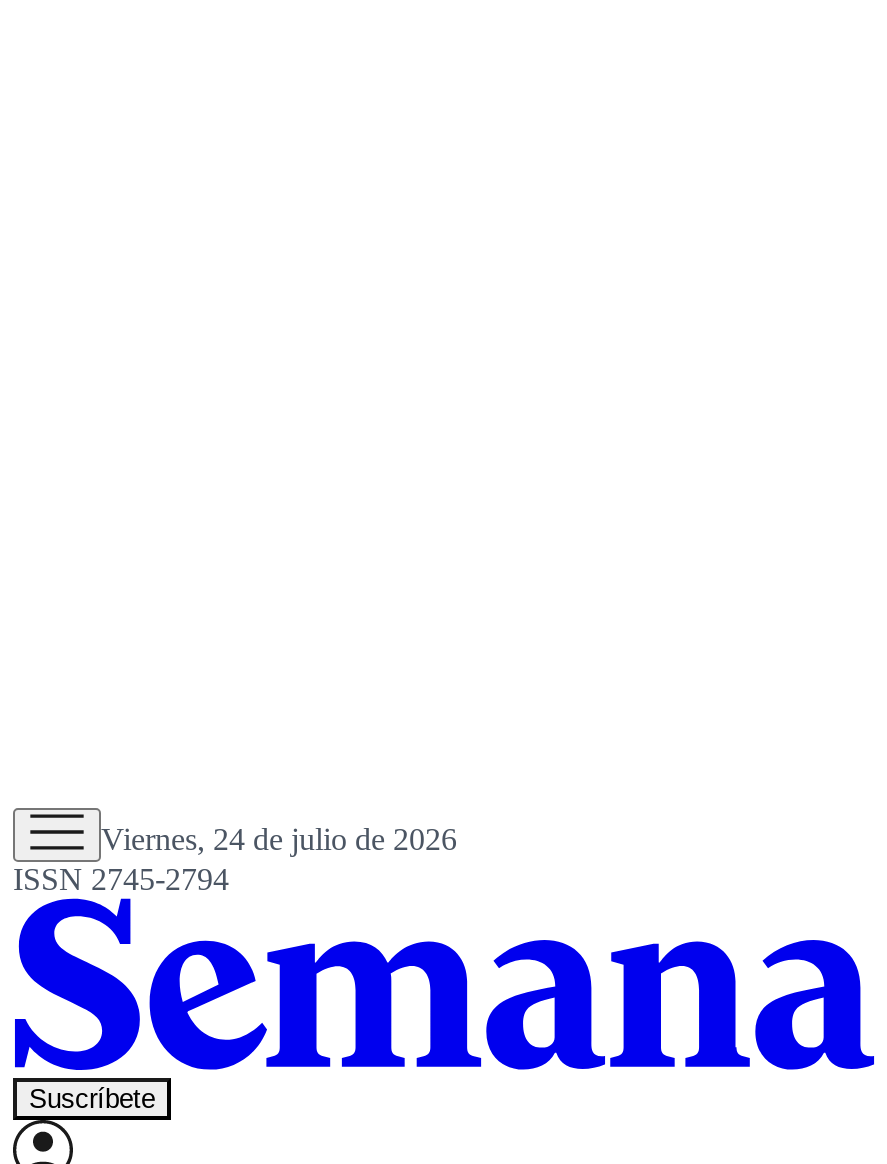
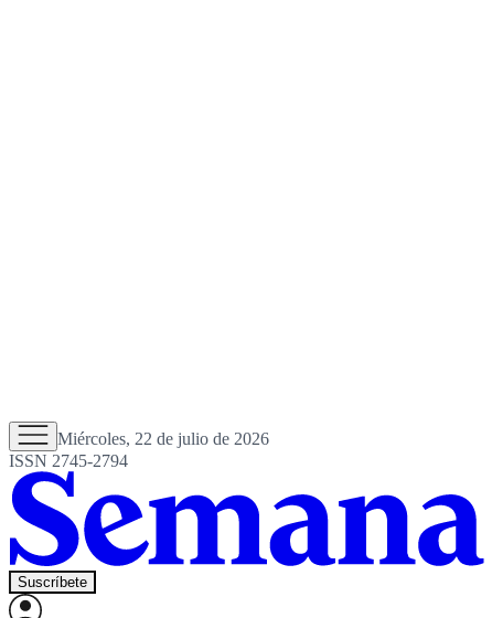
[101,822,457,856] Viernes, 24 de julio de 2026 -> [57,429,269,448] Miércoles, 22 de julio de 2026

